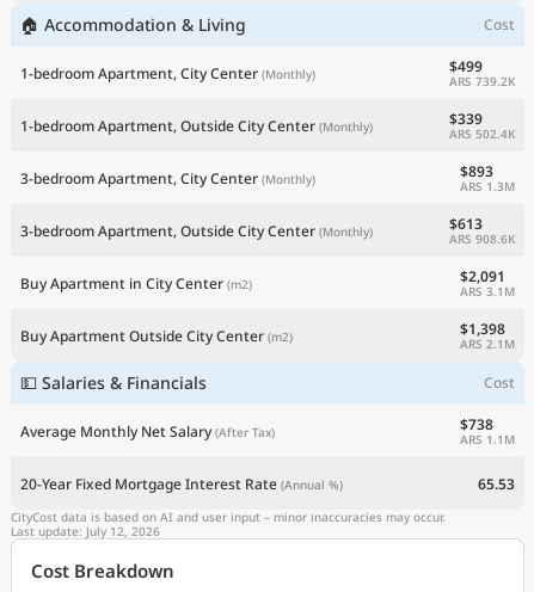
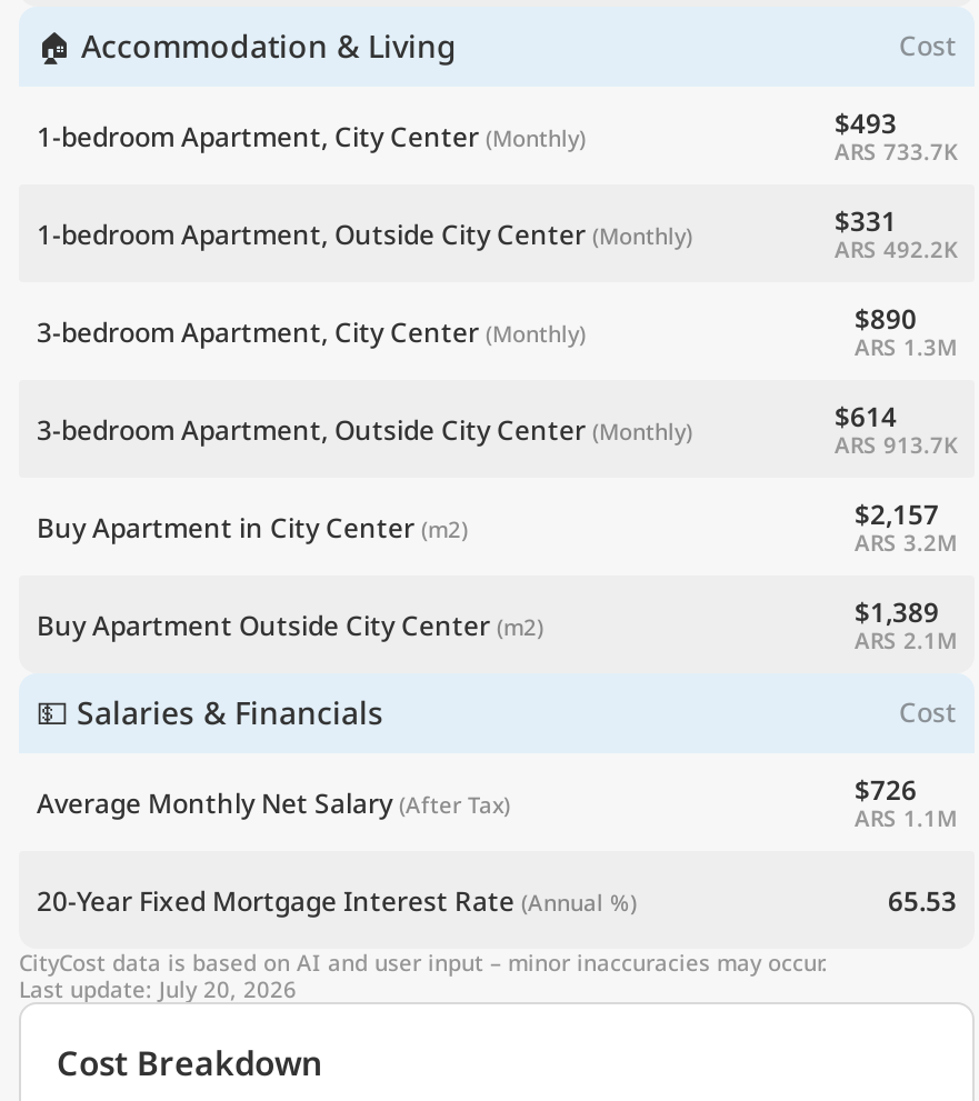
[449,55,483,76] $499 -> [835,103,897,141] $493
[449,72,515,89] ARS 739.2K -> [835,134,957,166] ARS 733.7K
[449,108,483,128] $339 -> [835,201,897,239] $331
[449,125,515,141] ARS 502.4K -> [835,232,957,263] ARS 492.2K
[460,161,493,181] $893 -> [855,299,917,337] $890
[449,213,483,233] $613 -> [835,397,897,434] $614
[449,230,515,246] ARS 908.6K -> [835,428,957,459] ARS 913.7K
[460,266,505,286] $2,091 -> [855,494,939,532] $2,157
[460,282,515,299] ARS 3.1M -> [855,526,957,557] ARS 3.2M
[460,318,505,338] $1,398 -> [855,592,939,630] $1,389
[460,414,493,434] $738 -> [855,770,917,808] $726
[11,523,160,539] Last update: July 12, 2026 -> [19,973,297,1004] Last update: July 20, 2026

